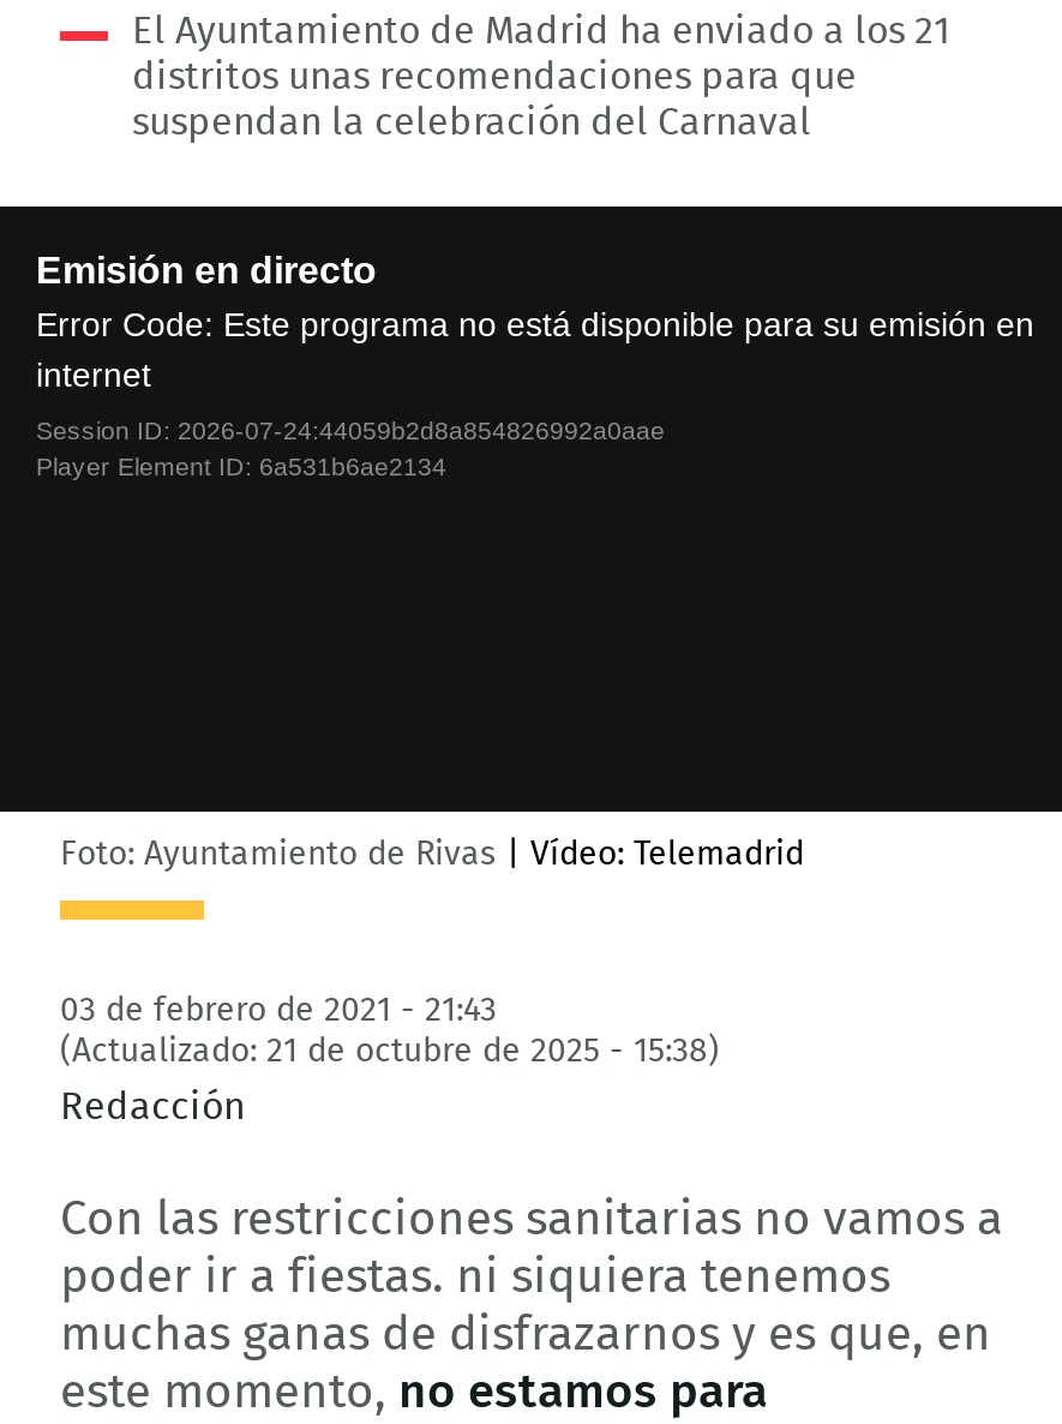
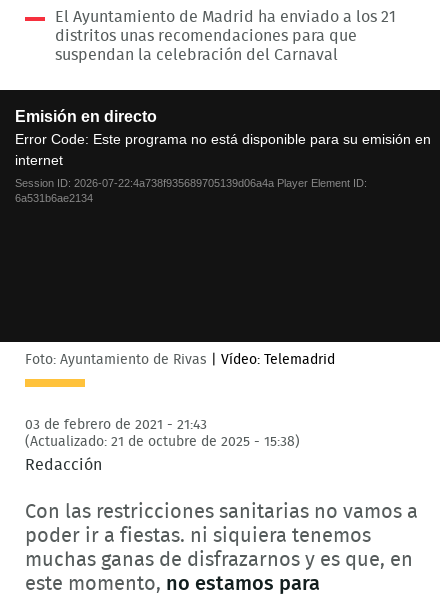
[36,416,665,481] Session ID: 2026-07-24:44059b2d8a854826992a0aae | Player Element ID: 6a531b6ae2134 -> [15,177,367,204] Session ID: 2026-07-22:4a738f935689705139d06a4a Player Element ID: | 6a531b6ae2134

